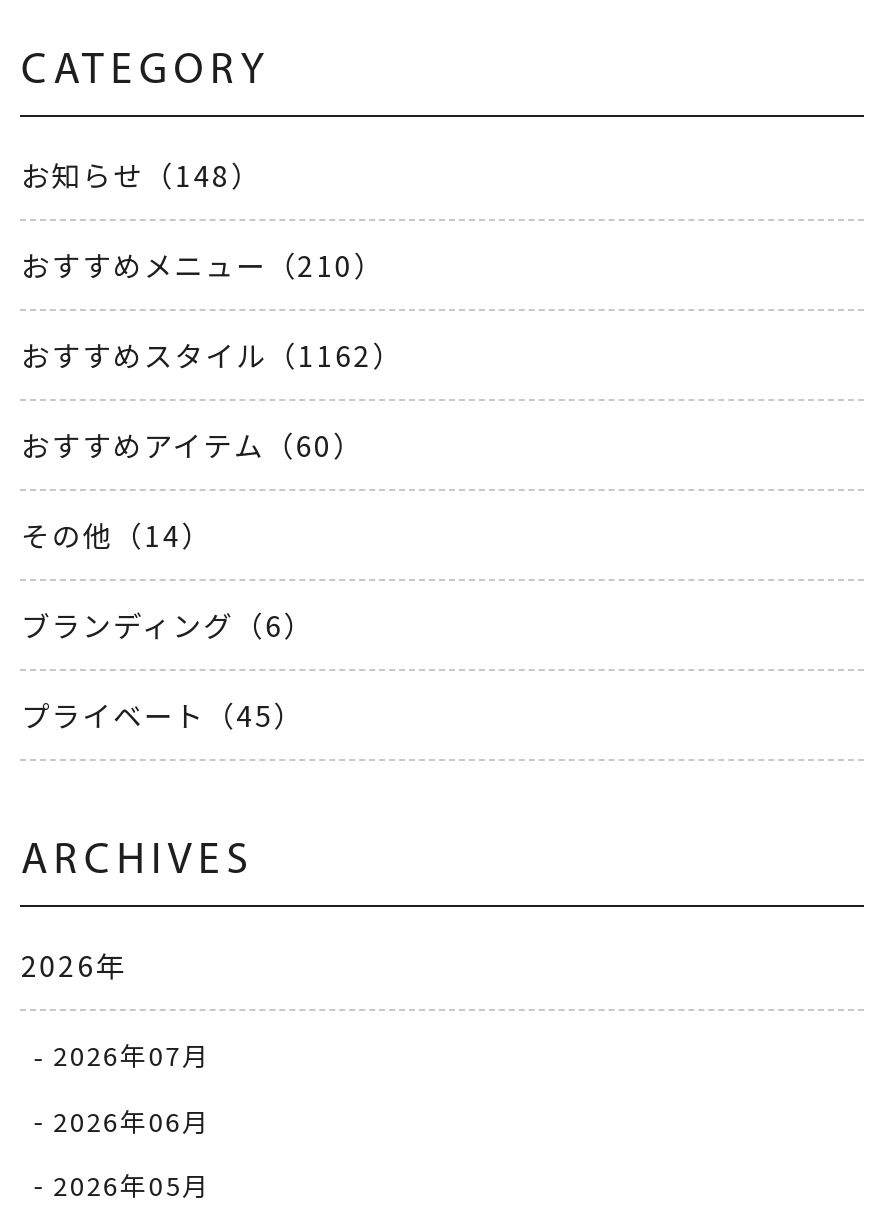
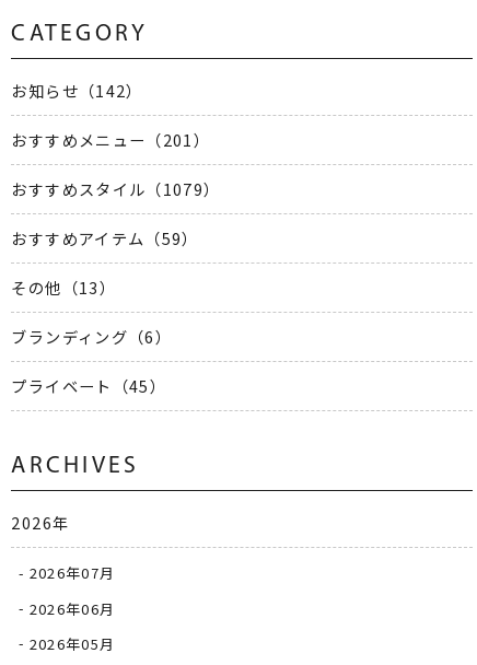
[21,153,261,195] お知らせ（148） -> [11,79,143,102] お知らせ（142）
[21,243,384,285] おすすめメニュー（210） -> [11,128,210,151] おすすめメニュー（201）
[21,333,403,375] おすすめスタイル（1162） -> [11,177,220,200] おすすめスタイル（1079）
[21,423,364,465] おすすめアイテム（60） -> [11,226,199,249] おすすめアイテム（59）
[21,513,212,555] その他（14） -> [11,276,116,298] その他（13）

